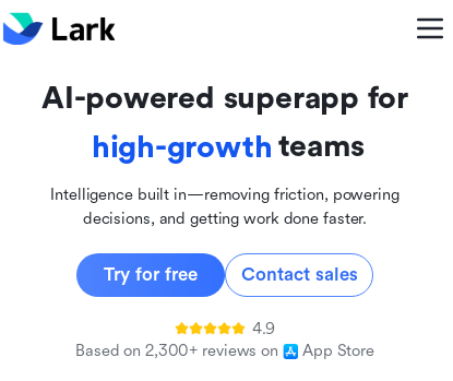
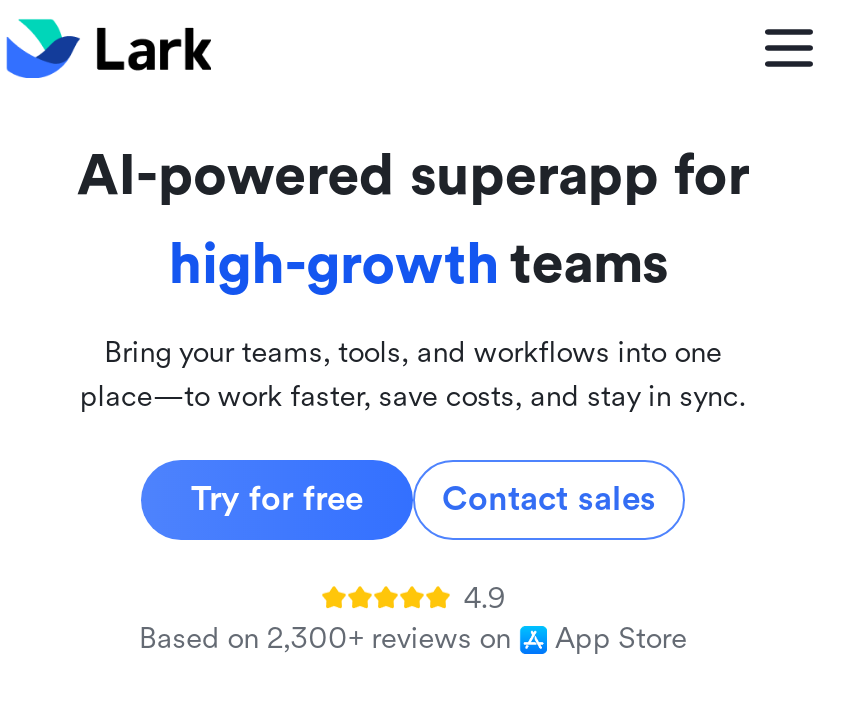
[50,186,399,228] Intelligence built in—removing friction, powering | decisions, and getting work done faster. -> [80,336,746,414] Bring your teams, tools, and workflows into one | place—to work faster, save costs, and stay in sync.

